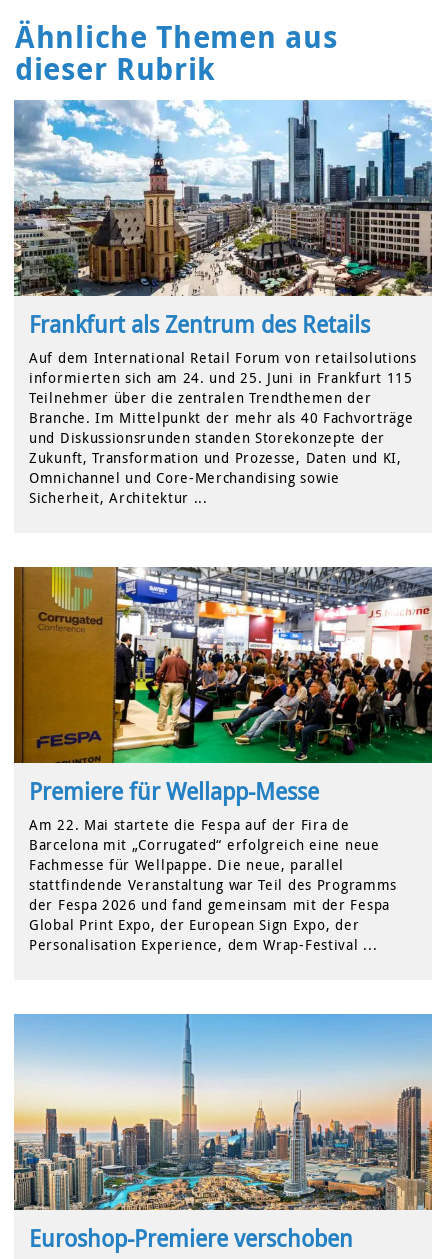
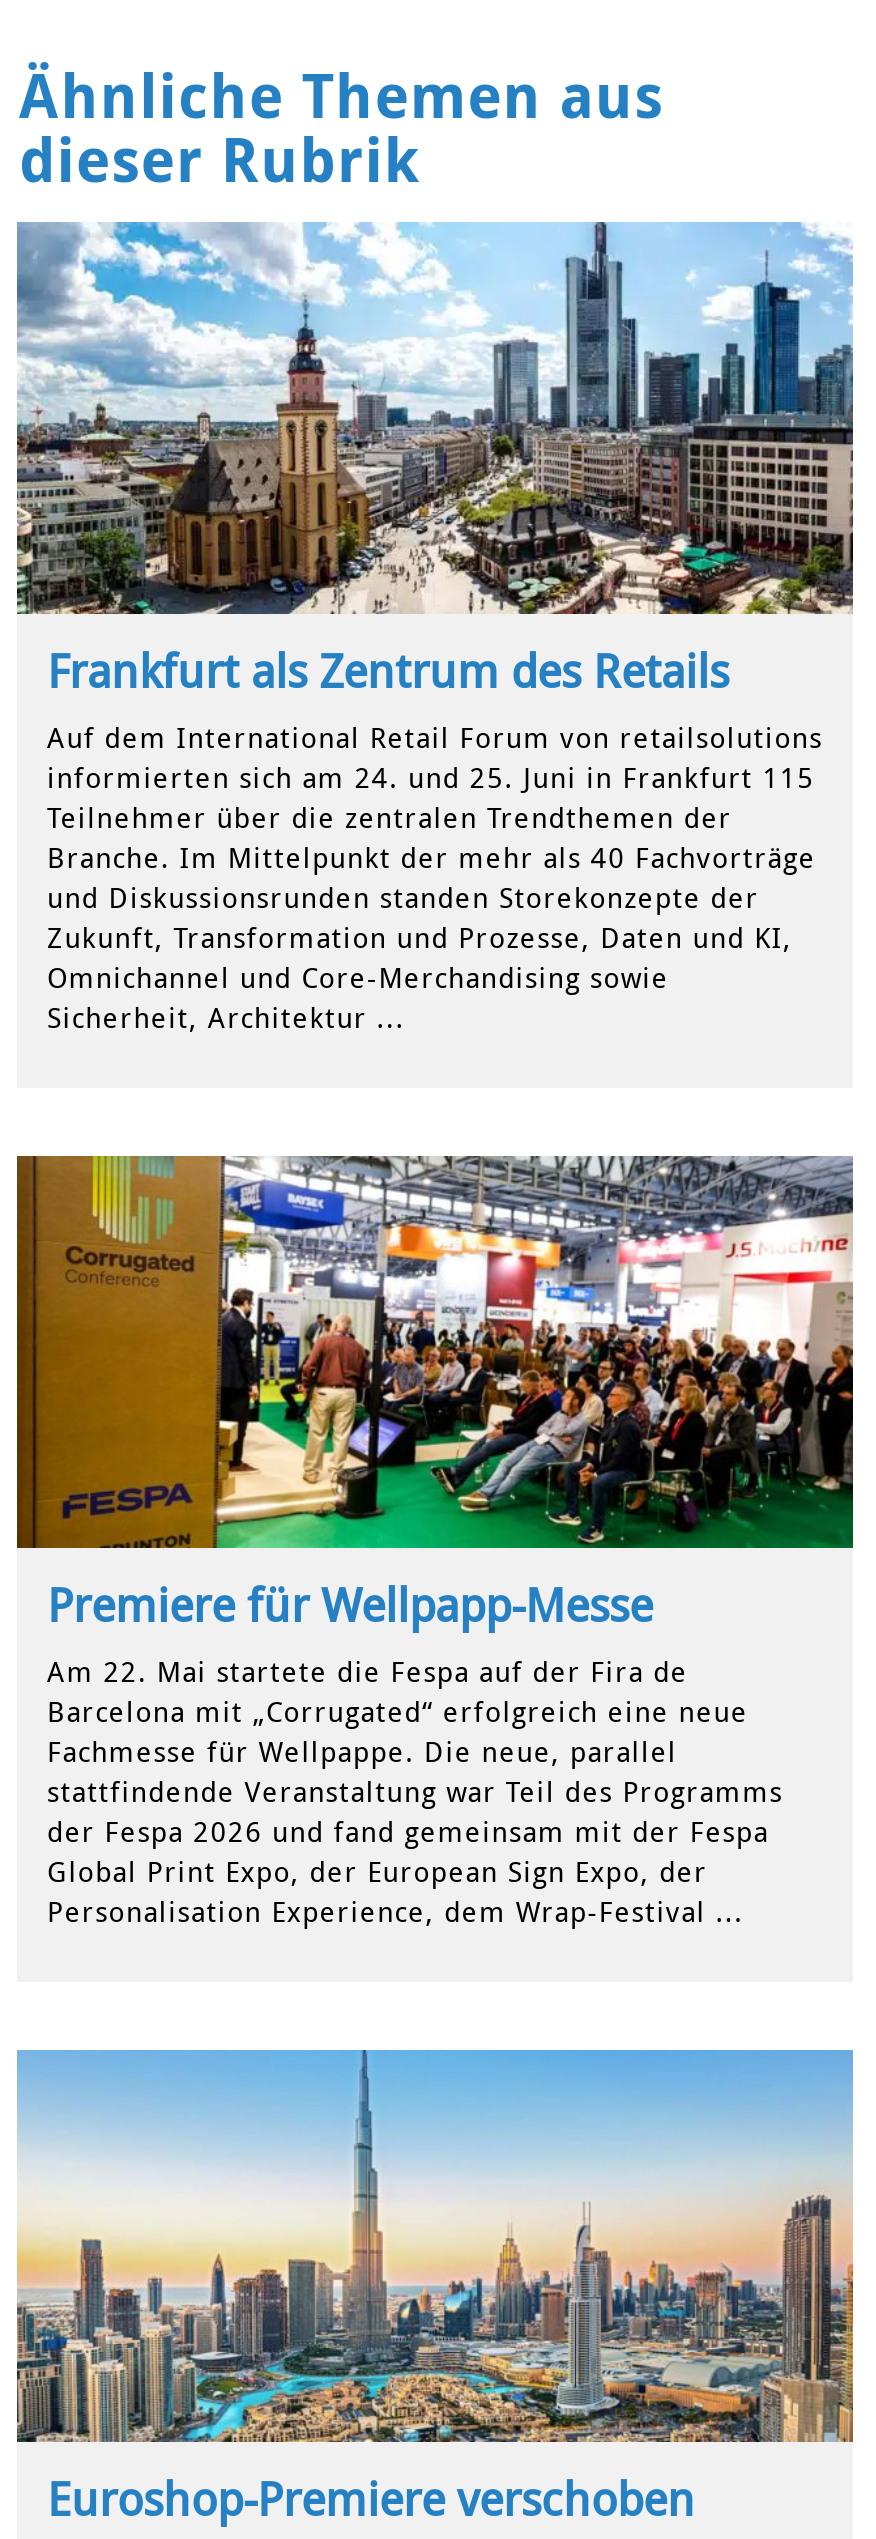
[29,776,319,807] Premiere für Wellapp-Messe -> [47,1573,653,1635] Premiere für Wellpapp-Messe

